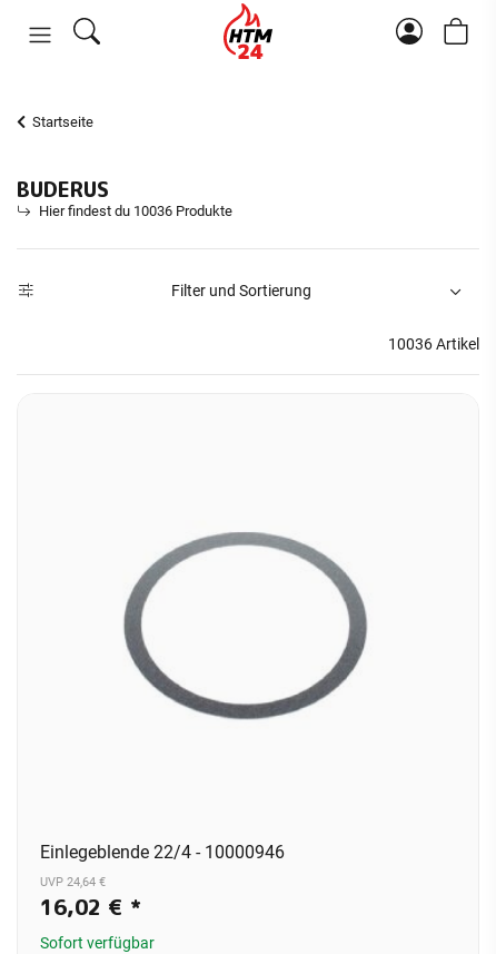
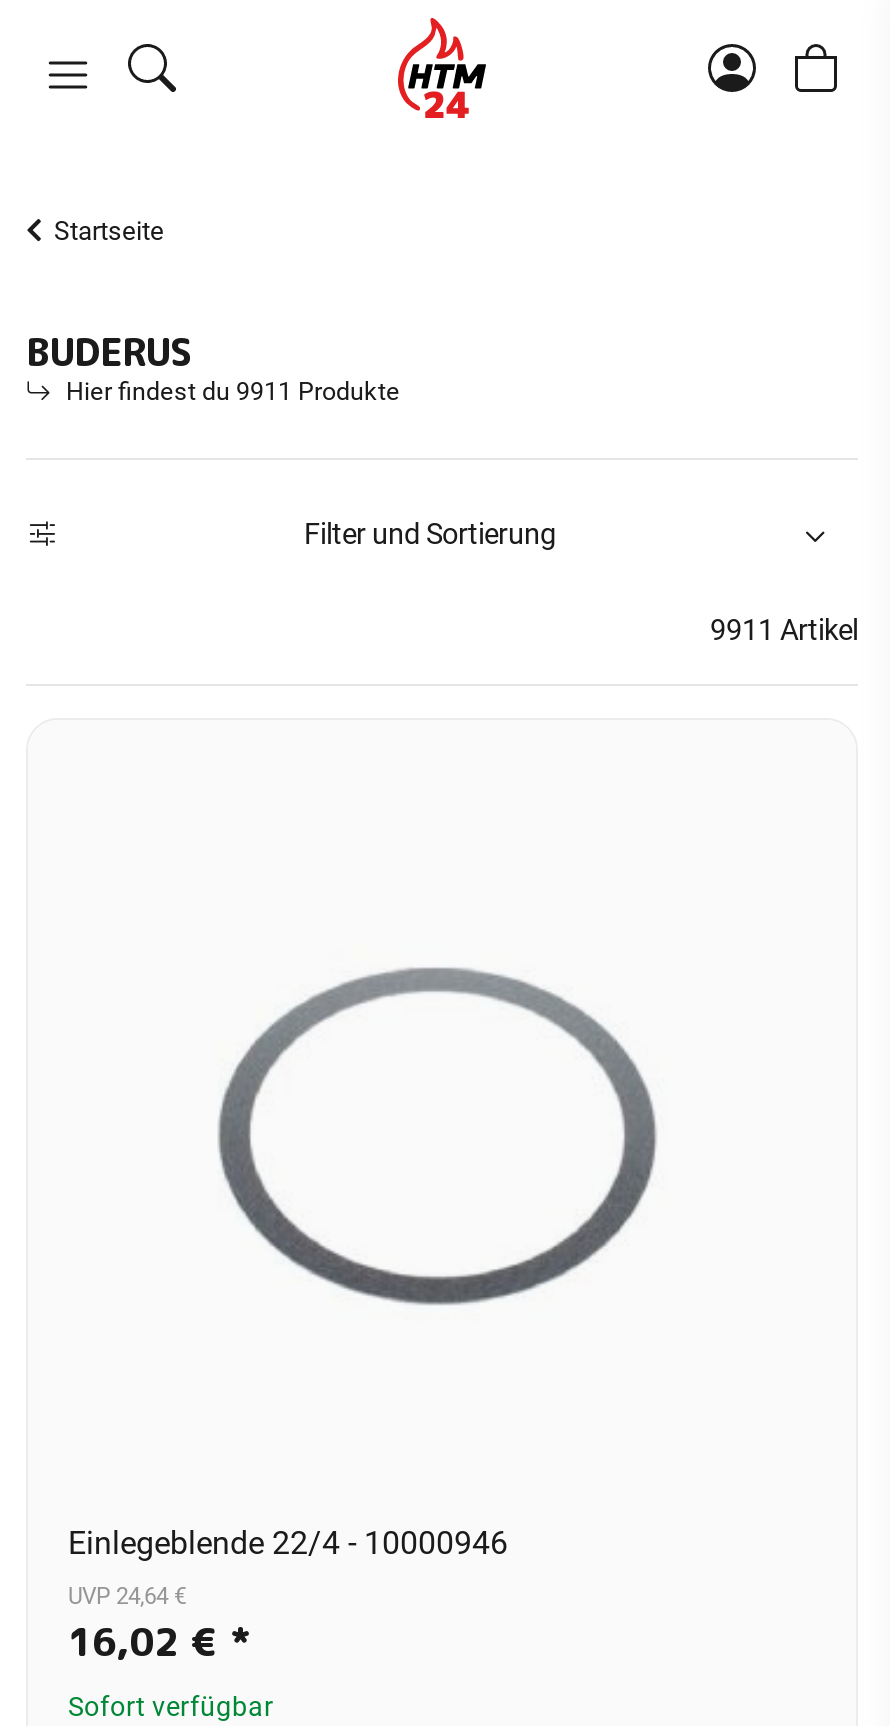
[39,203,232,219] Hier findest du 10036 Produkte -> [66,376,400,406] Hier findest du 9911 Produkte
[388,335,479,354] 10036 Artikel -> [710,614,858,648] 9911 Artikel

